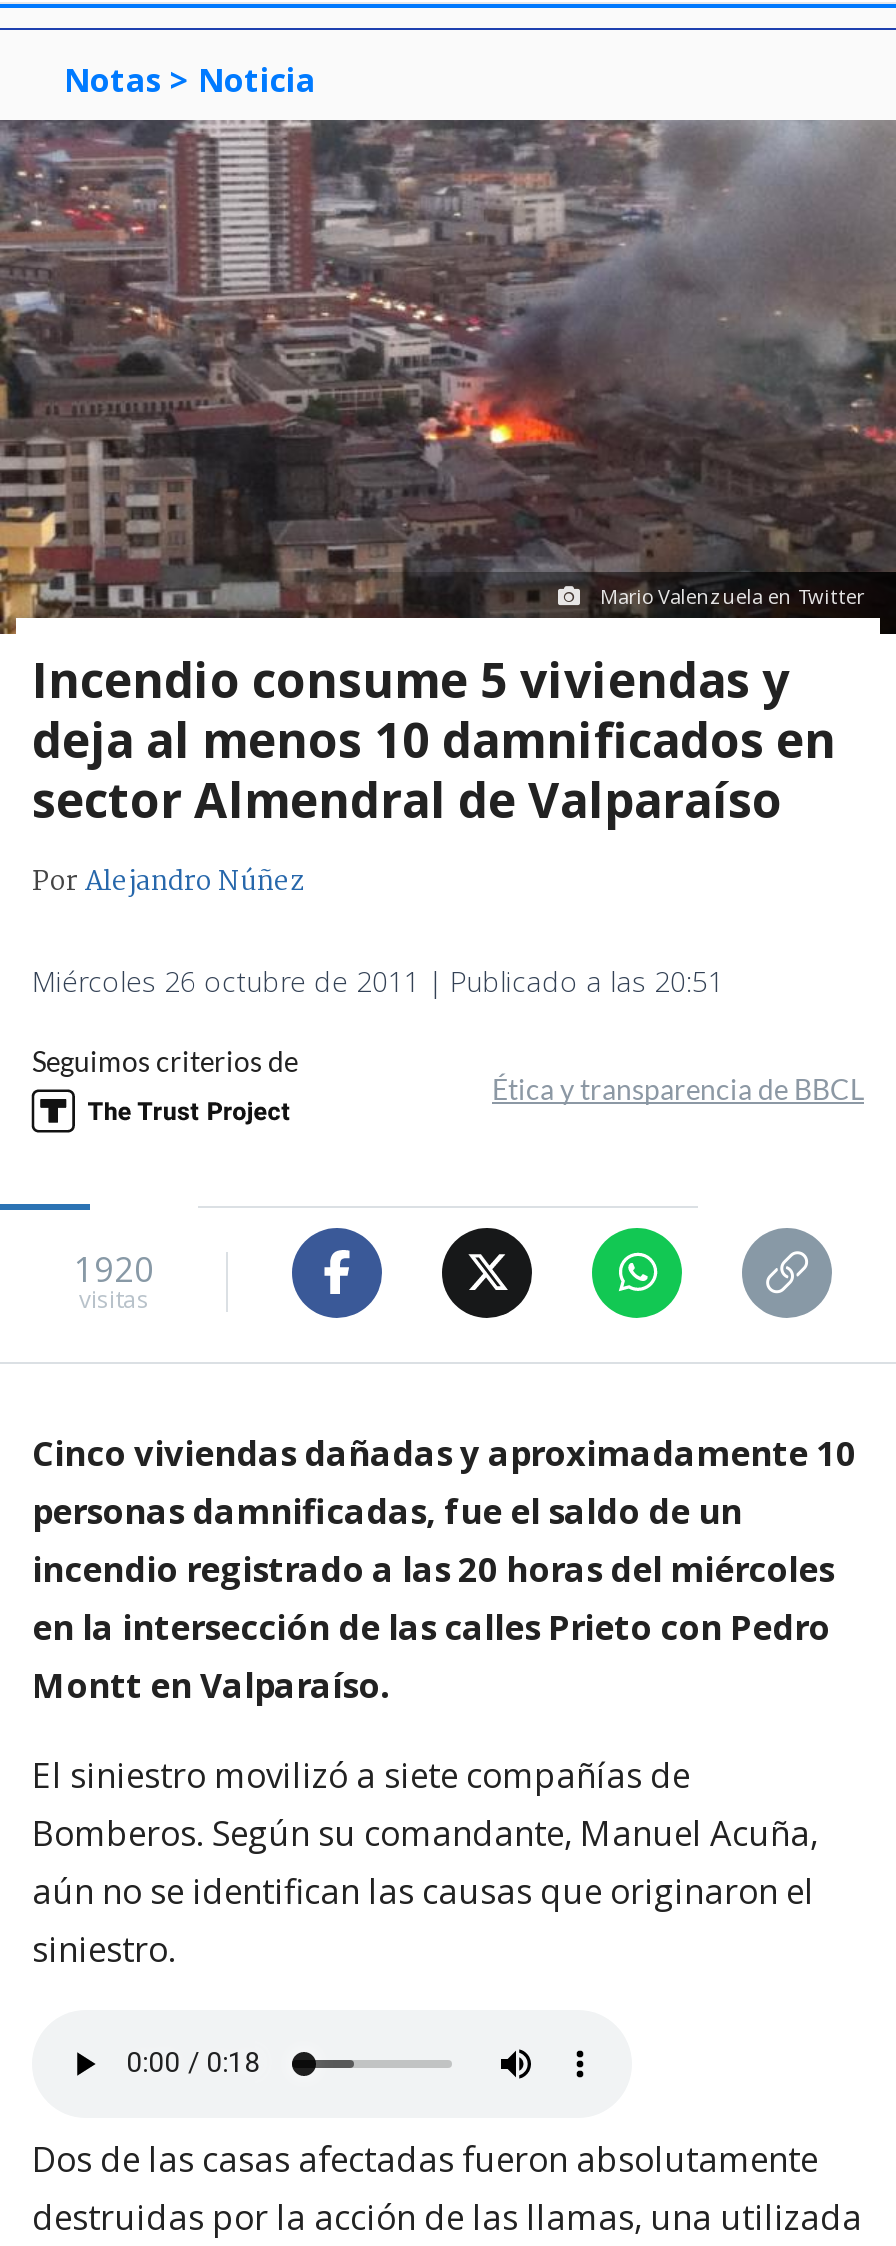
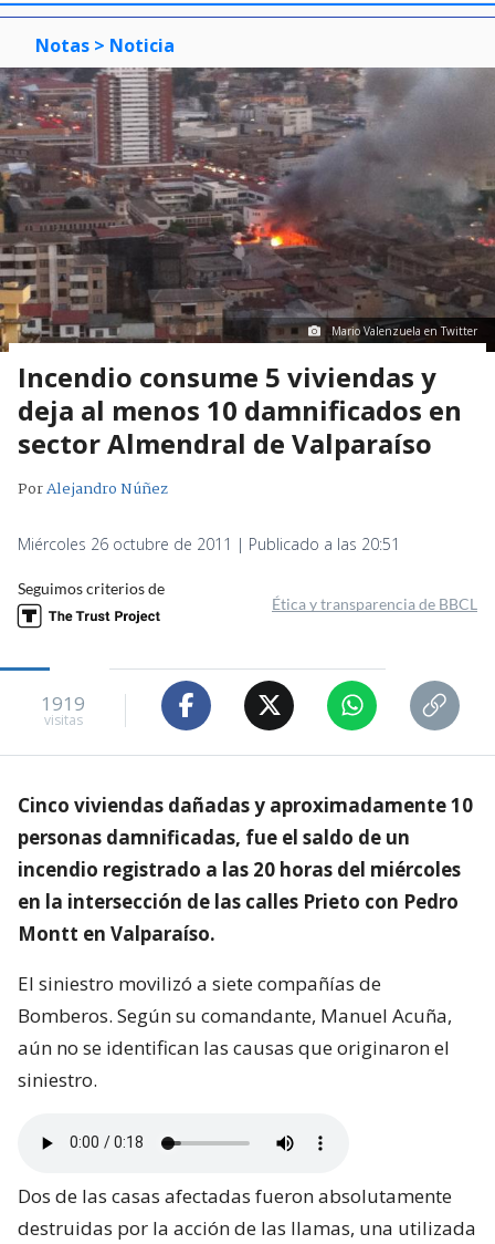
[74,1247,154,1293] 1920 -> [41,691,85,716] 1919

